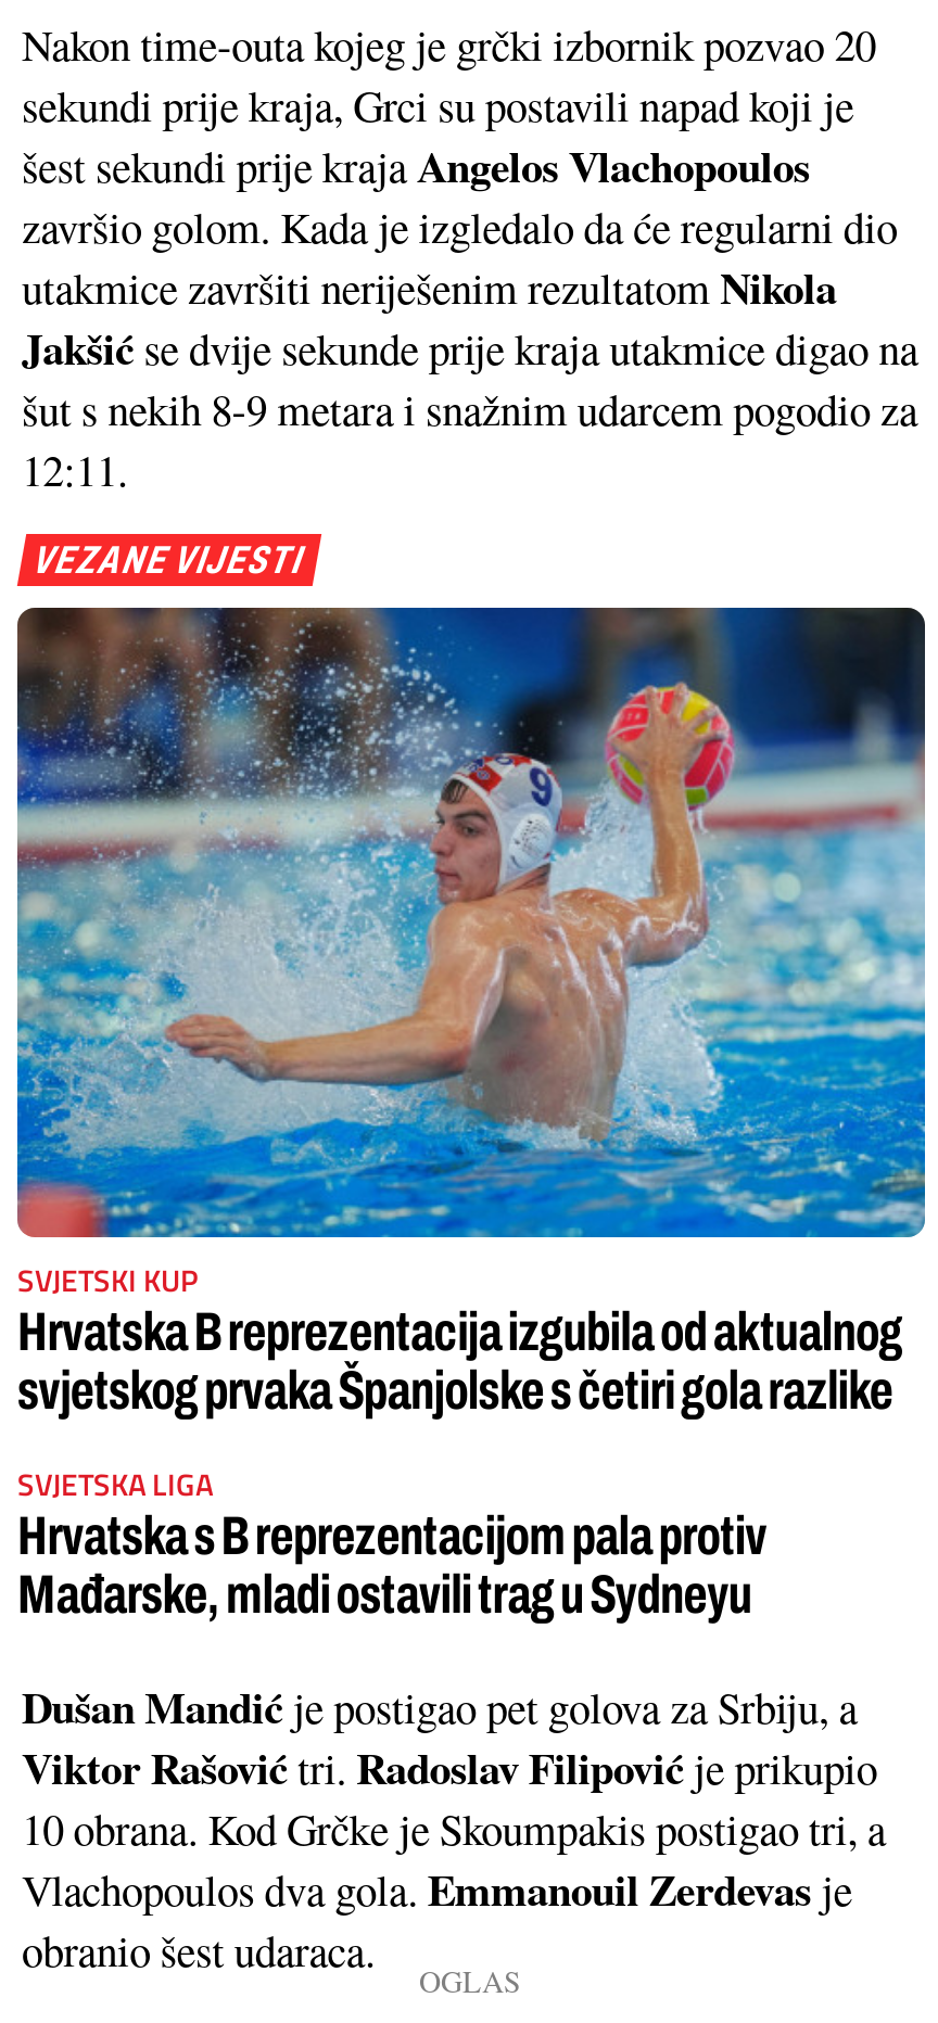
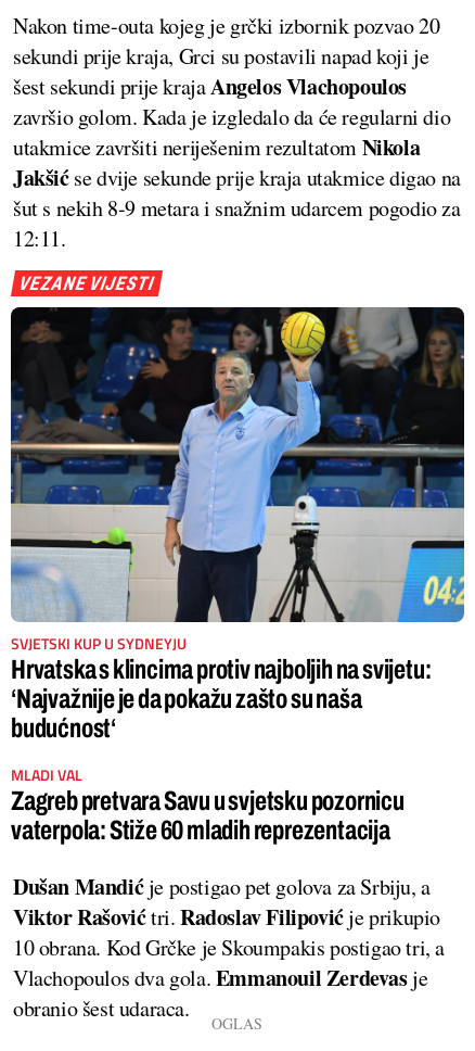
[15,606,927,1420] [image] | SVJETSKI KUP | Hrvatska B reprezentacija izgubila od aktualnog | svjetskog prvaka Španjolske s četiri gola razlike -> [10,306,465,743] [image] | SVJETSKI KUP U SYDNEYJU | Hrvatska s klincima protiv najboljih na svijetu: | ‘Najvažnije je da pokažu zašto su naša | budućnost‘
[17,1461,766,1624] SVJETSKA LIGA | Hrvatska s B reprezentacijom pala protiv | Mađarske, mladi ostavili trag u Sydneyu -> [11,763,404,845] MLADI VAL | Zagreb pretvara Savu u svjetsku pozornicu | vaterpola: Stiže 60 mladih reprezentacija

